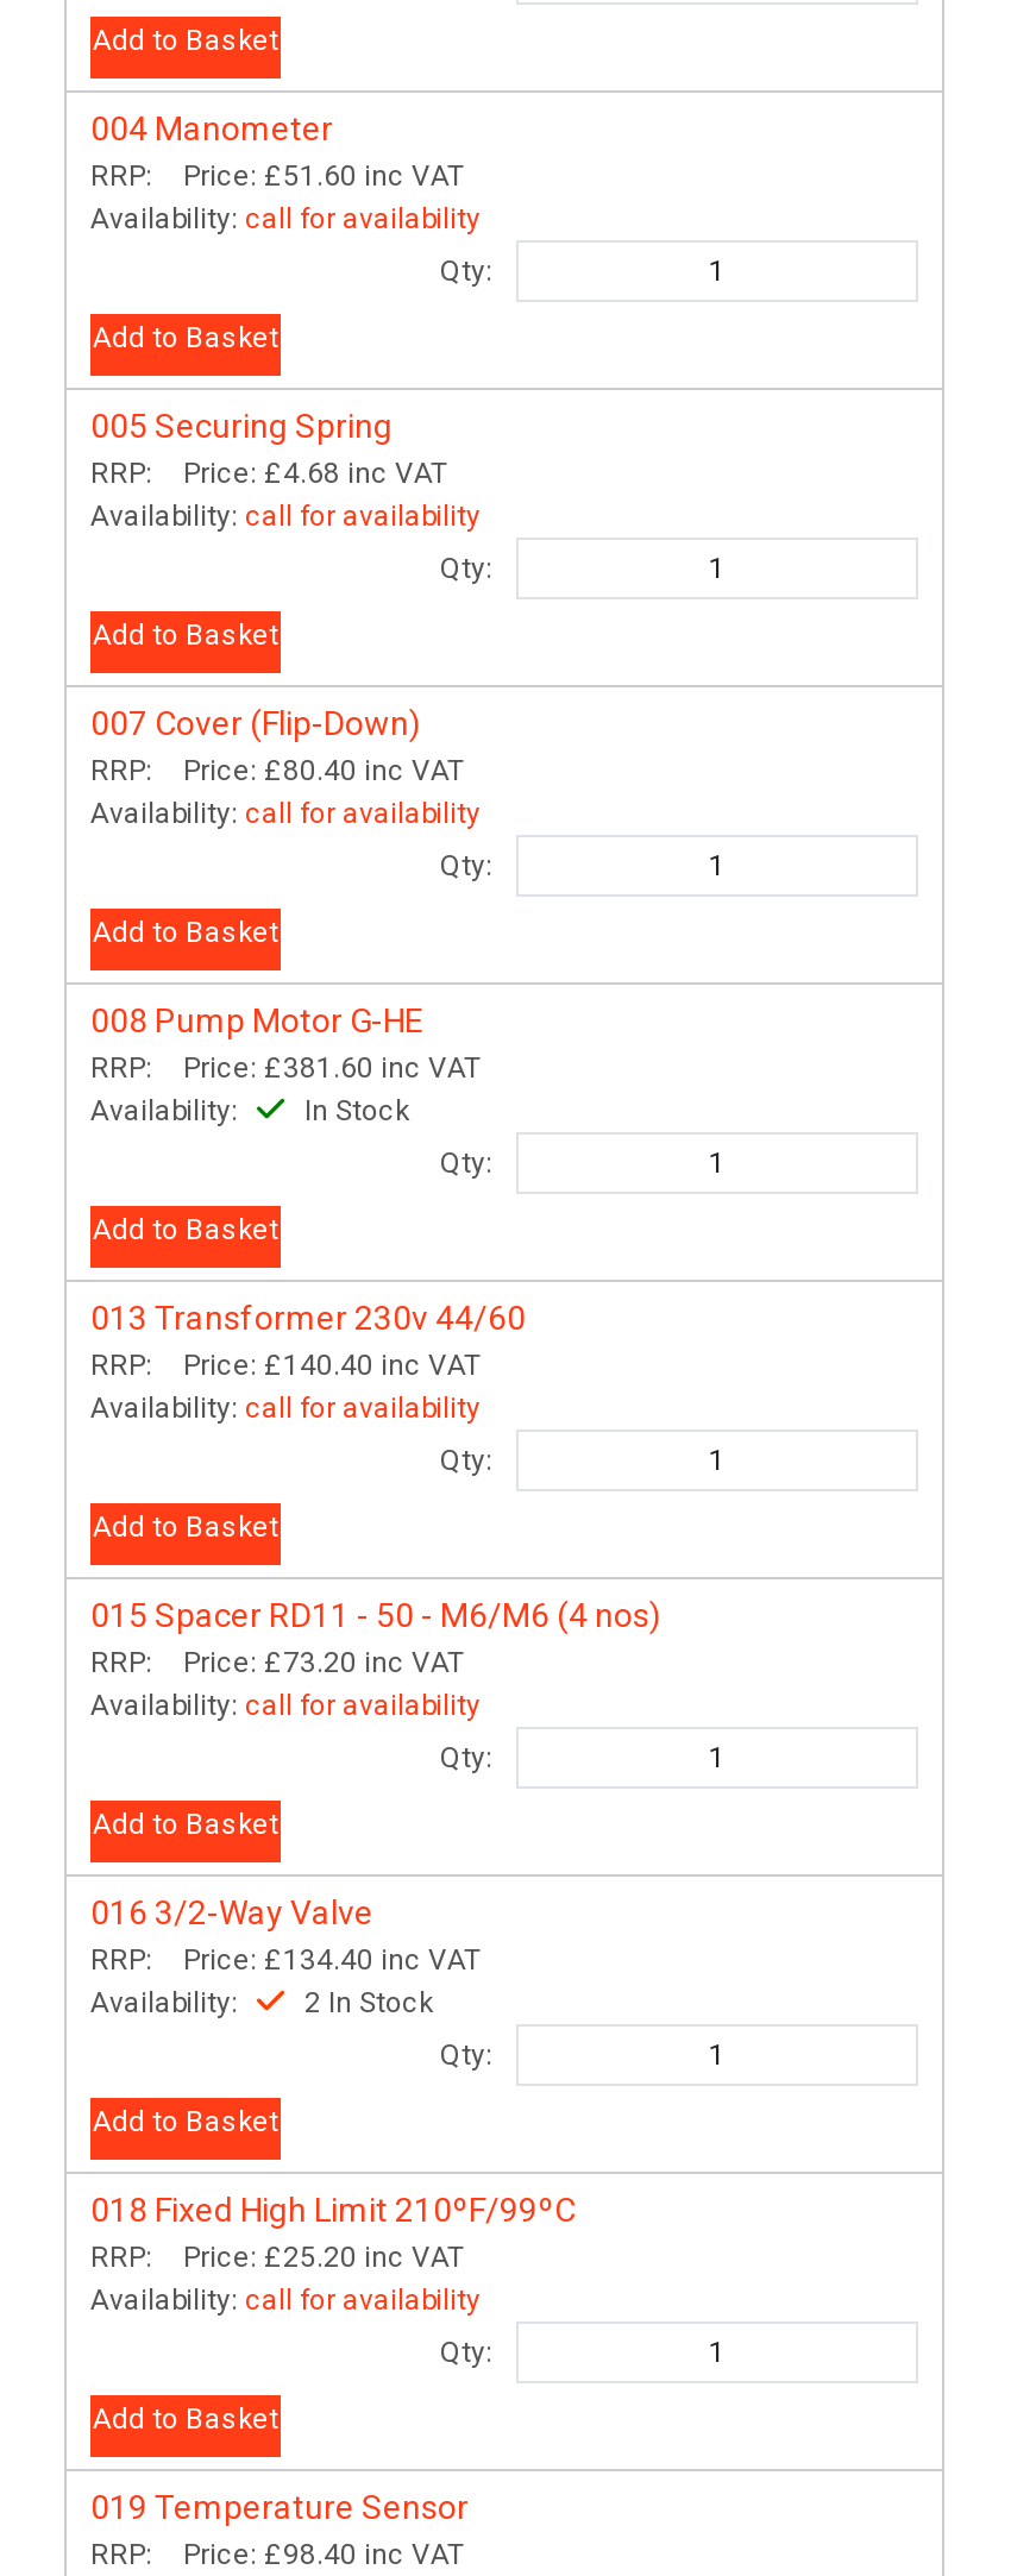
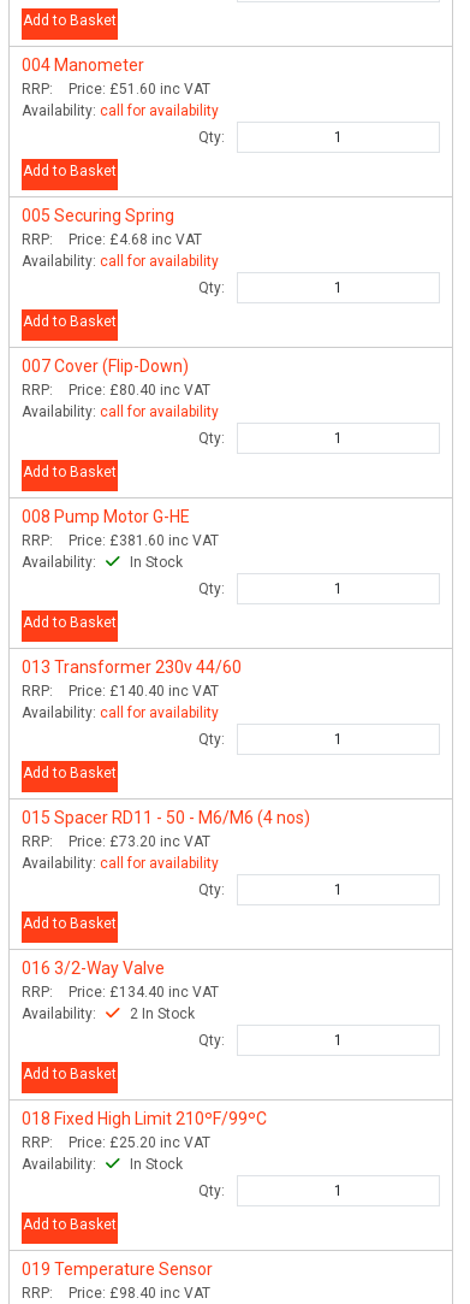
[90,2284,481,2318] Availability: call for availability -> [22,1156,183,1173] Availability: | In Stock

